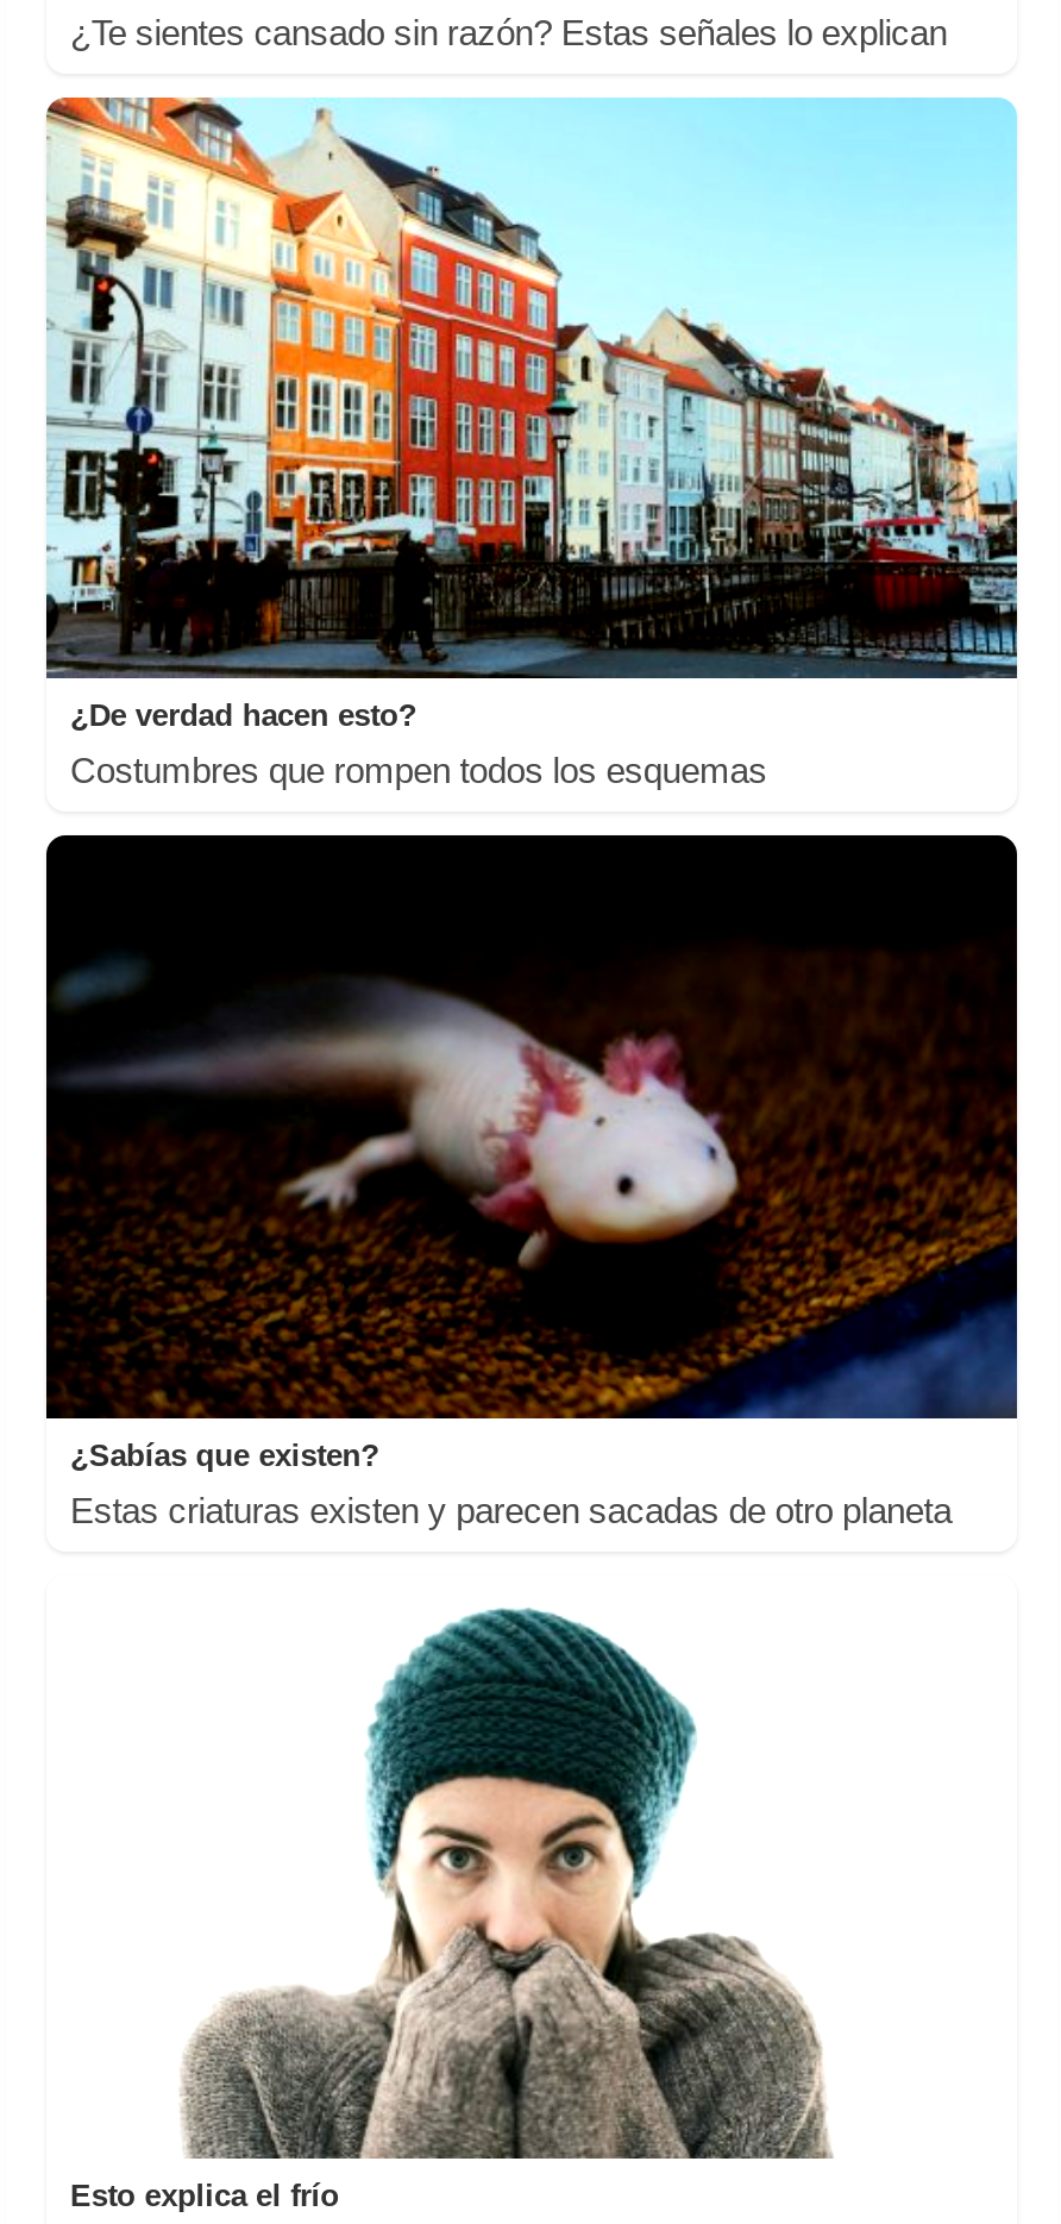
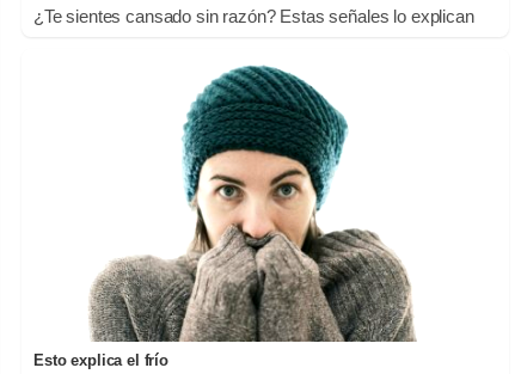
[44,95,1019,792] [image] | ¿De verdad hacen esto? | Costumbres que rompen todos los esquemas -> none
[44,833,1019,1531] [image] | ¿Sabías que existen? | Estas criaturas existen y parecen sacadas de otro planeta -> none

